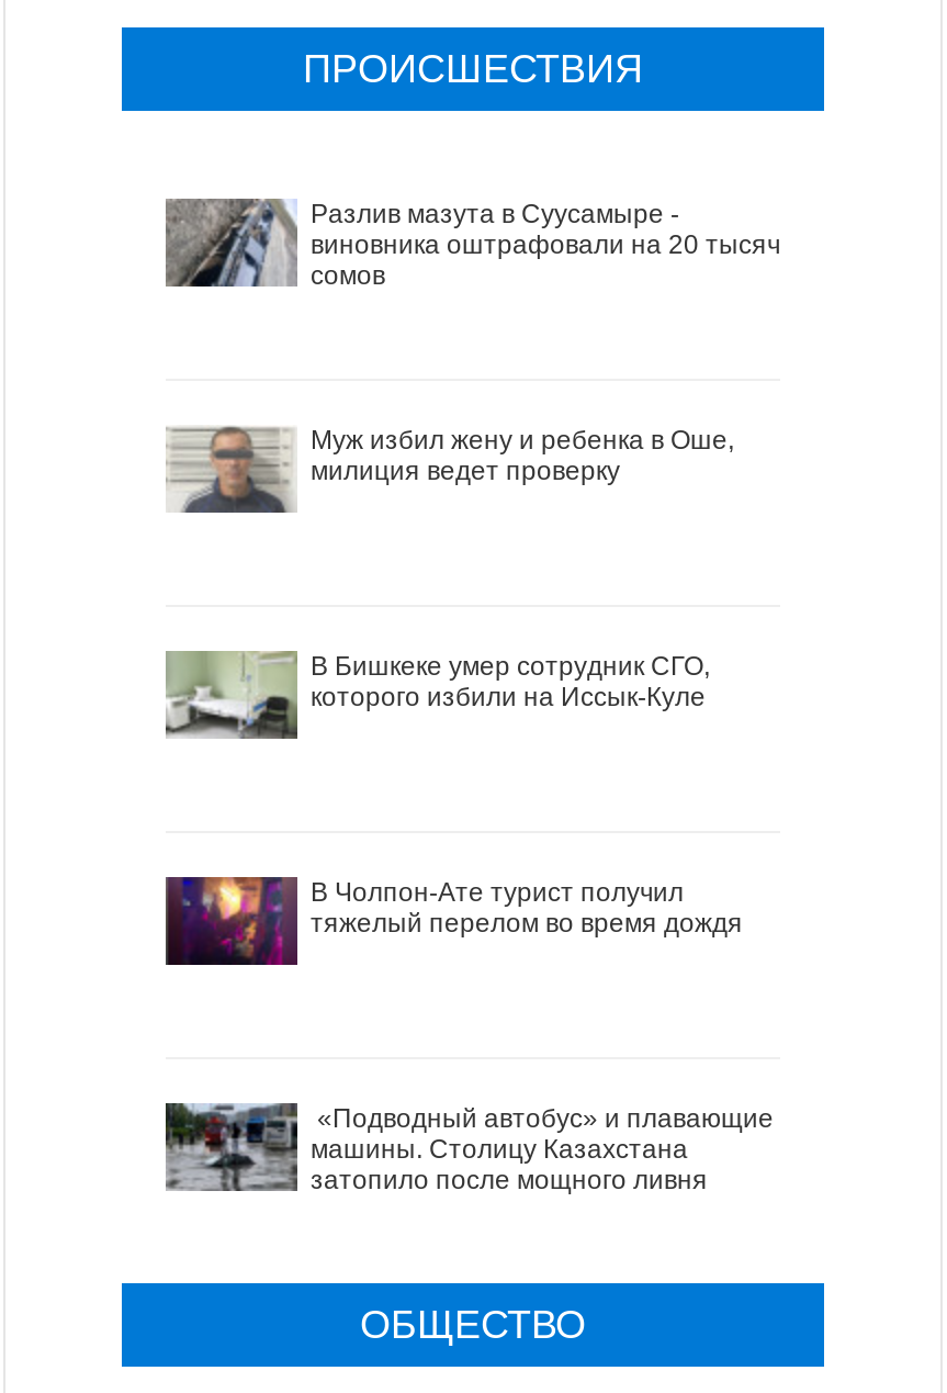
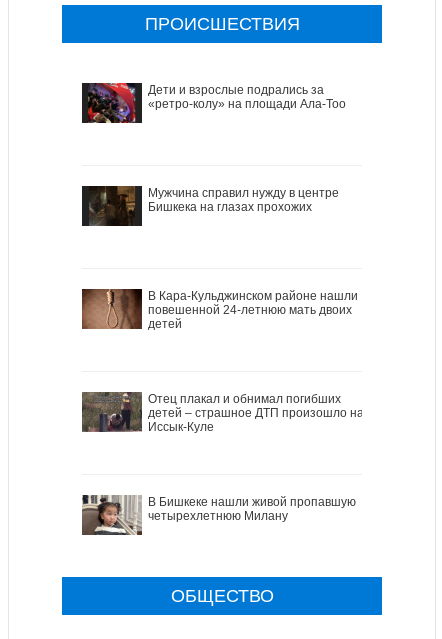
[166,196,780,290] [image] | Разлив мазута в Суусамыре - | виновника оштрафовали на 20 тысяч | сомов -> [82,82,346,124] [image] | Дети и взрослые подрались за | «ретро-колу» на площади Ала-Тоо
[166,424,734,513] [image] | Муж избил жену и ребенка в Оше, | милиция ведет проверку -> [81,185,339,227] [image] | Мужчина справил нужду в центре | Бишкека на глазах прохожих
[166,651,710,739] [image] | В Бишкеке умер сотрудник СГО, | которого избили на Иссык-Куле -> [81,289,358,331] [image] | В Кара-Кульджинском районе нашли | повешенной 24-летнюю мать двоих | детей
[168,875,743,967] [image] | В Чолпон-Ате турист получил | тяжелый перелом во время дождя -> [82,391,364,434] [image] | Отец плакал и обнимал погибших | детей – страшное ДТП произошло на | Иссык-Куле
[166,1103,774,1195] [image] | «Подводный автобус» и плавающие | машины. Столицу Казахстана | затопило после мощного ливня -> [82,495,356,535] [image] | В Бишкеке нашли живой пропавшую | четырехлетнюю Милану

